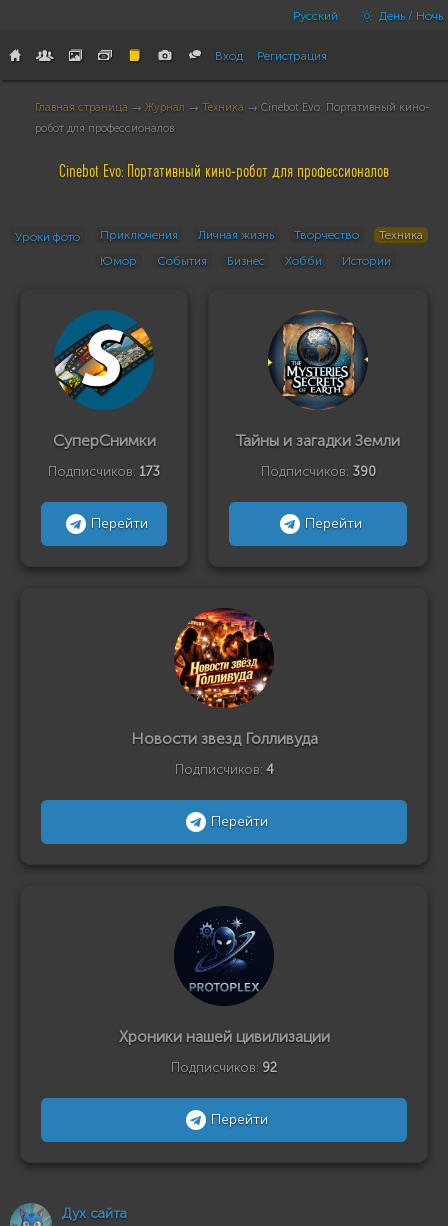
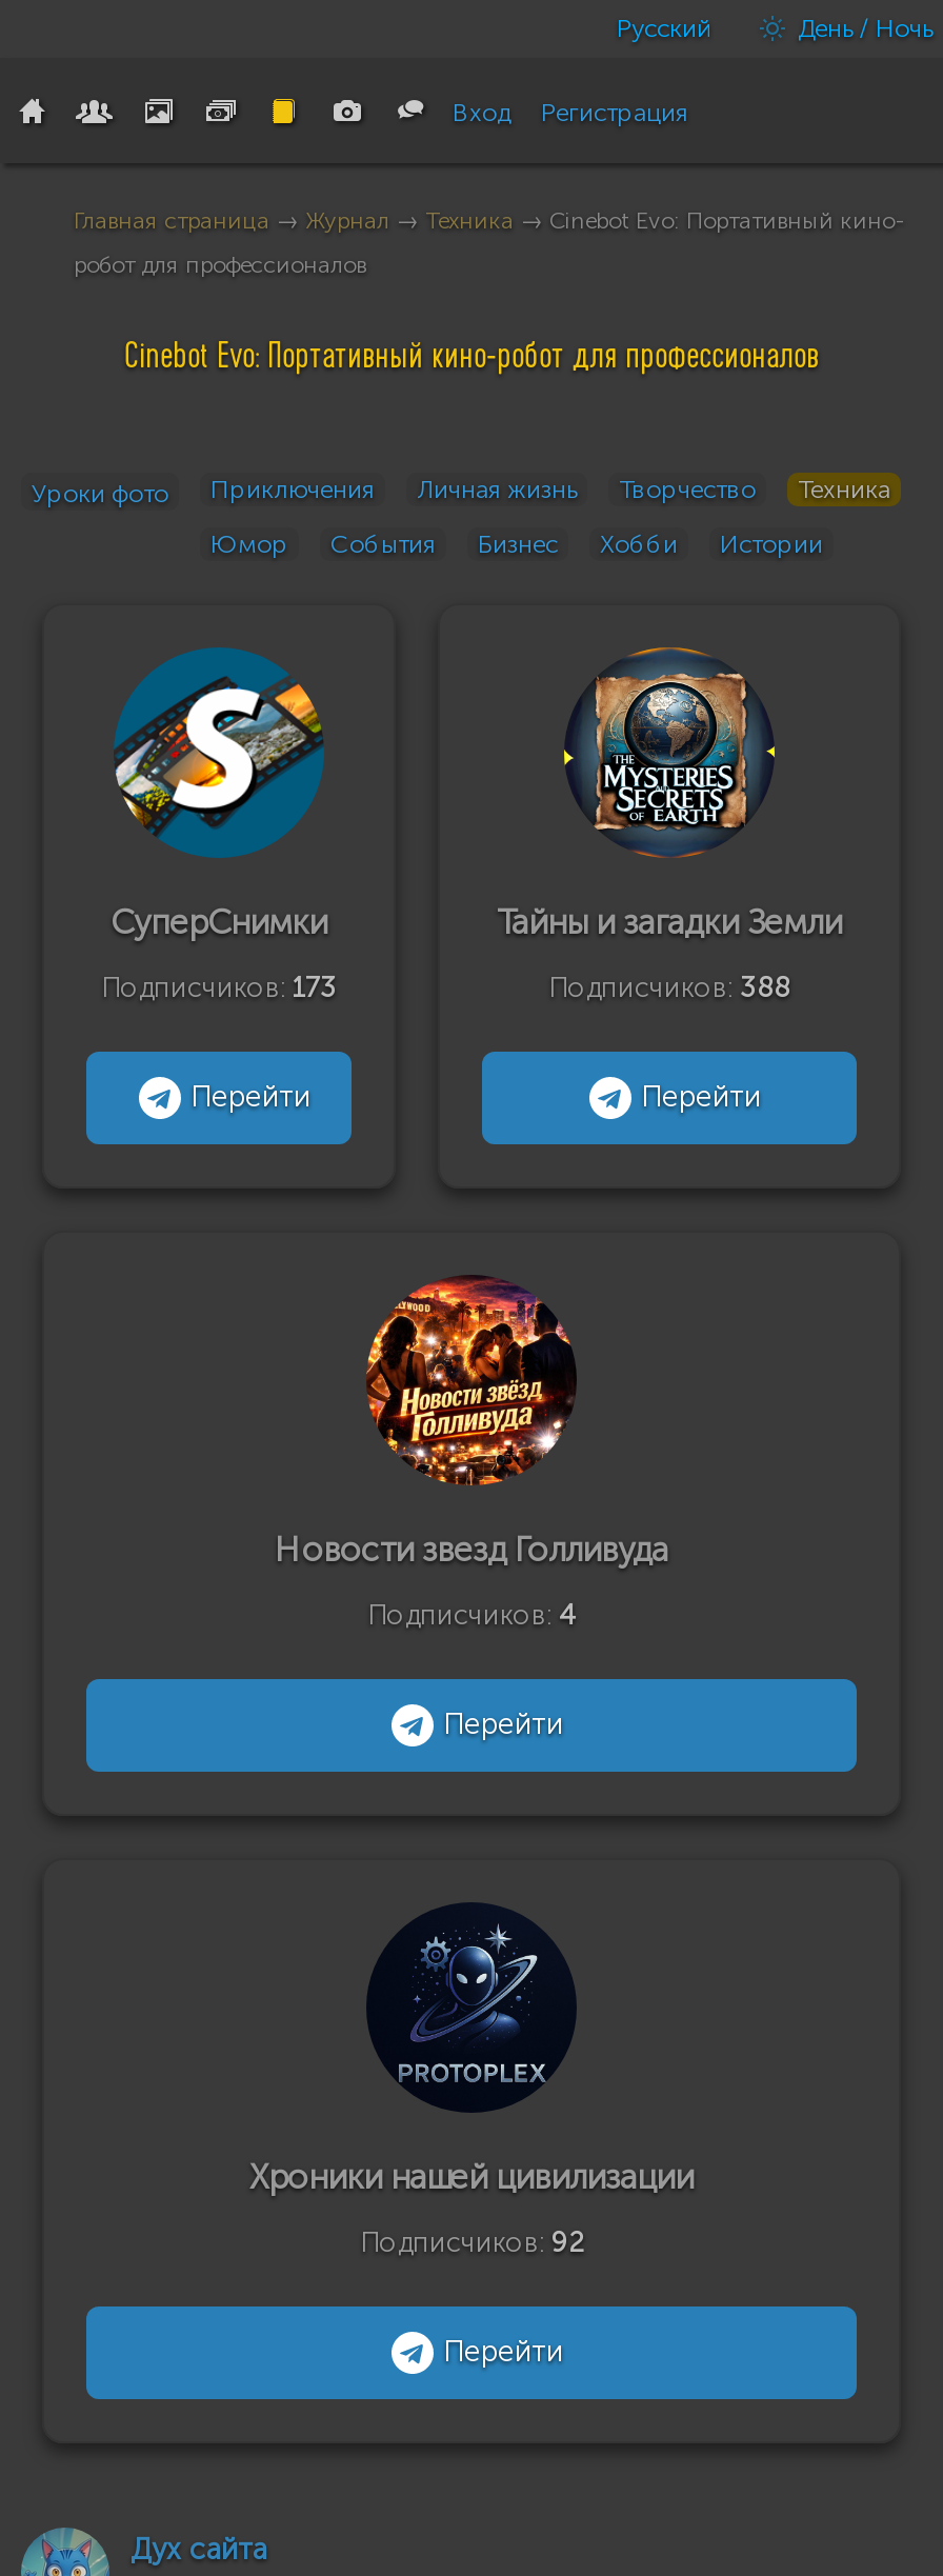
[260,464,375,479] Подписчиков: 390 -> [548,972,790,1003] Подписчиков: 388

